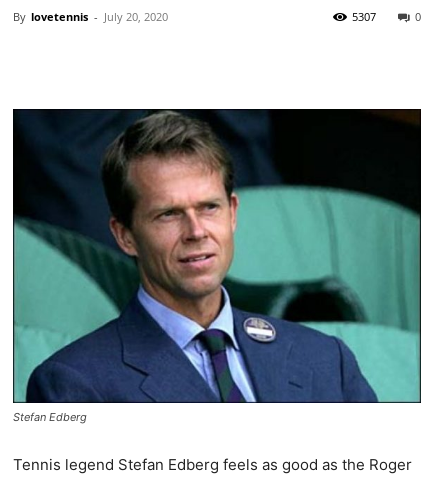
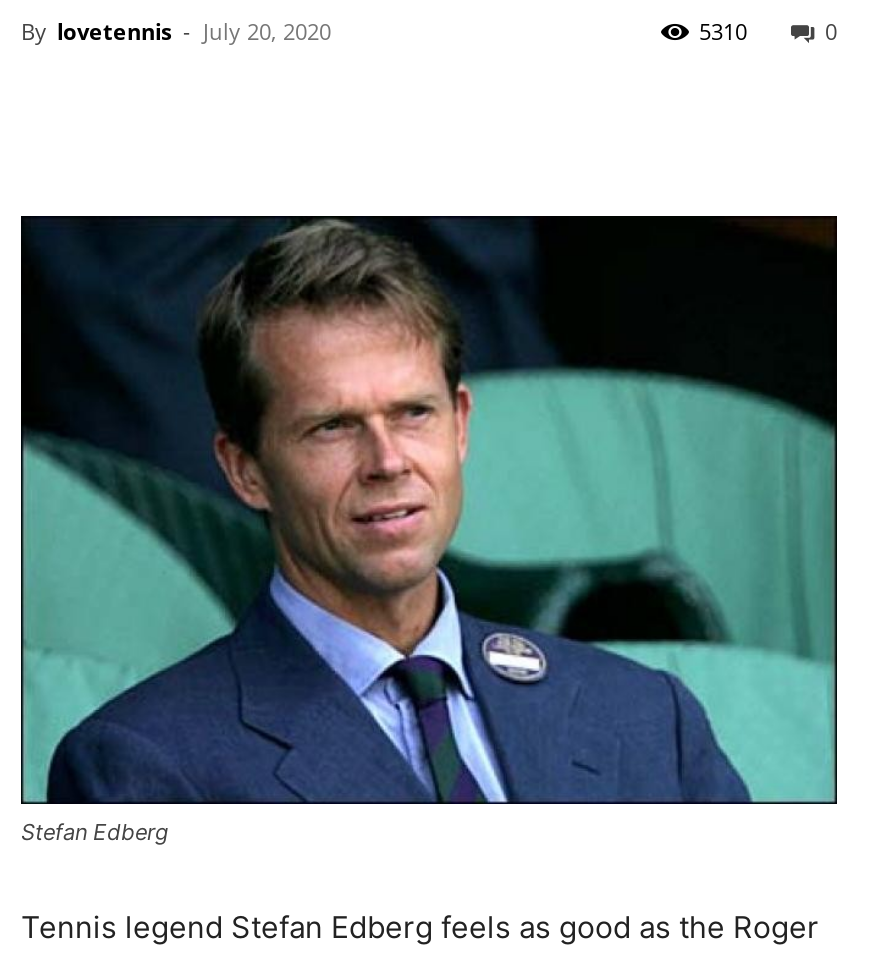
[352,9,376,24] 5307 -> [699,16,747,46] 5310

